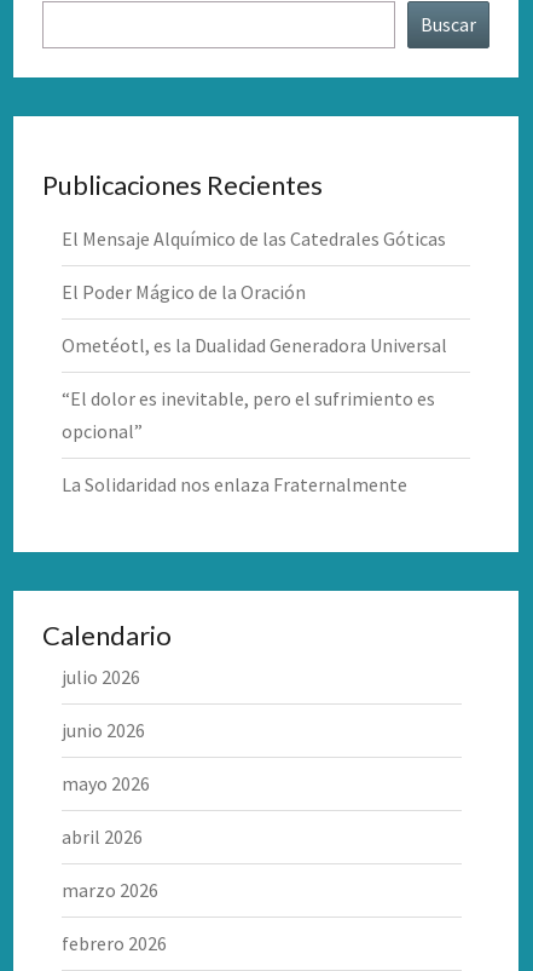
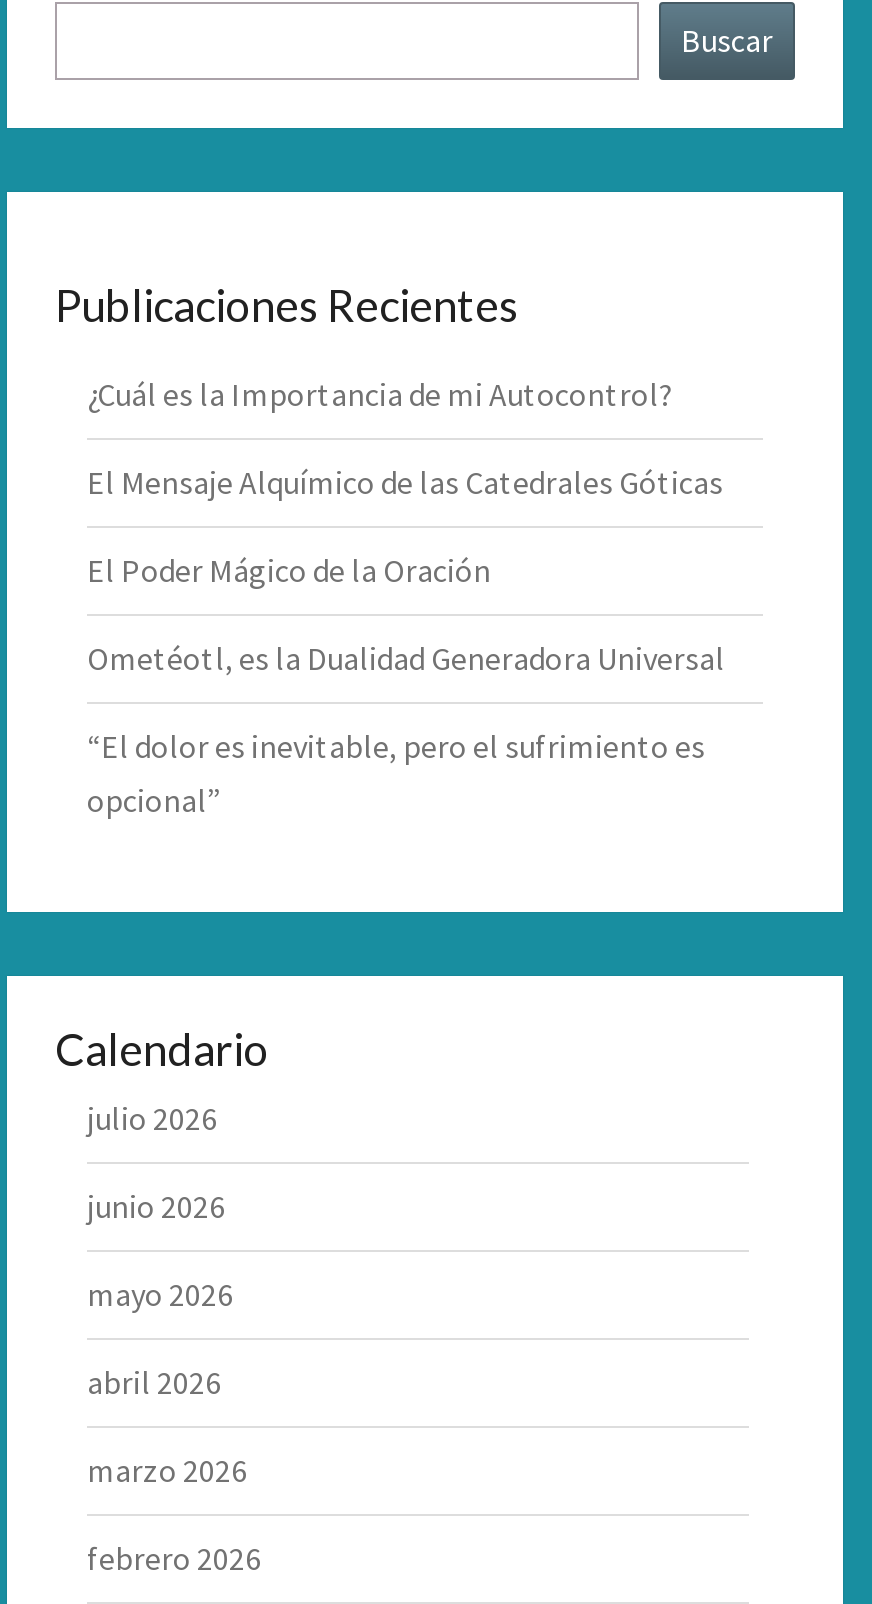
none -> [87,374,673,414] ¿Cuál es la Importancia de mi Autocontrol?
moved [62,227,447,443] -> [87,462,725,820]: El Mensaje Alquímico de las Catedrales Góticas | El Poder Mágico de la Oración | Ometéotl, es la Dualidad Generadora Universal | “El dolor es inevitable, pero el sufrimiento es | opcional”
[62,472,407,497] La Solidaridad nos enlaza Fraternalmente -> none

